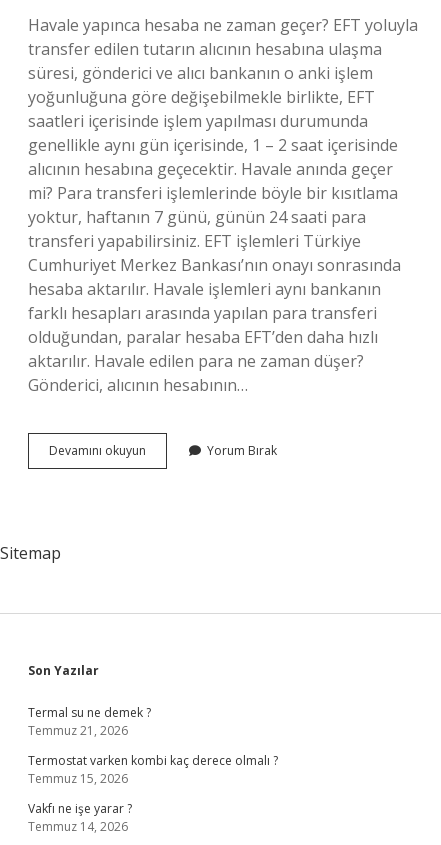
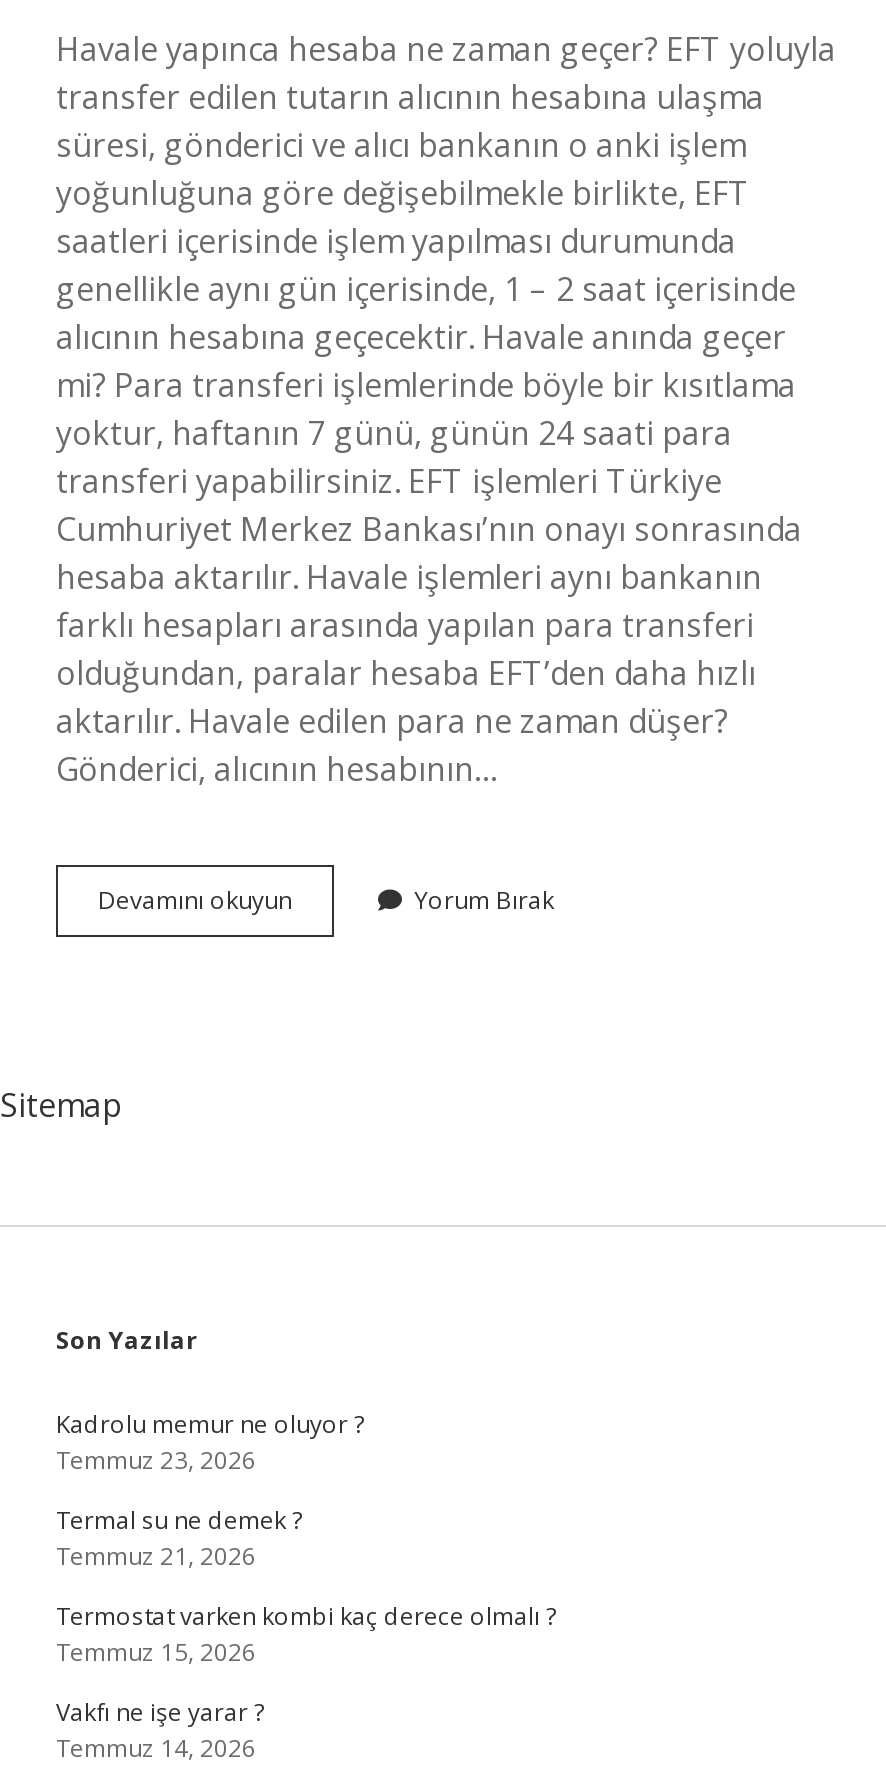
none -> [56,1407,364,1477] Kadrolu memur ne oluyor ? | Temmuz 23, 2026

